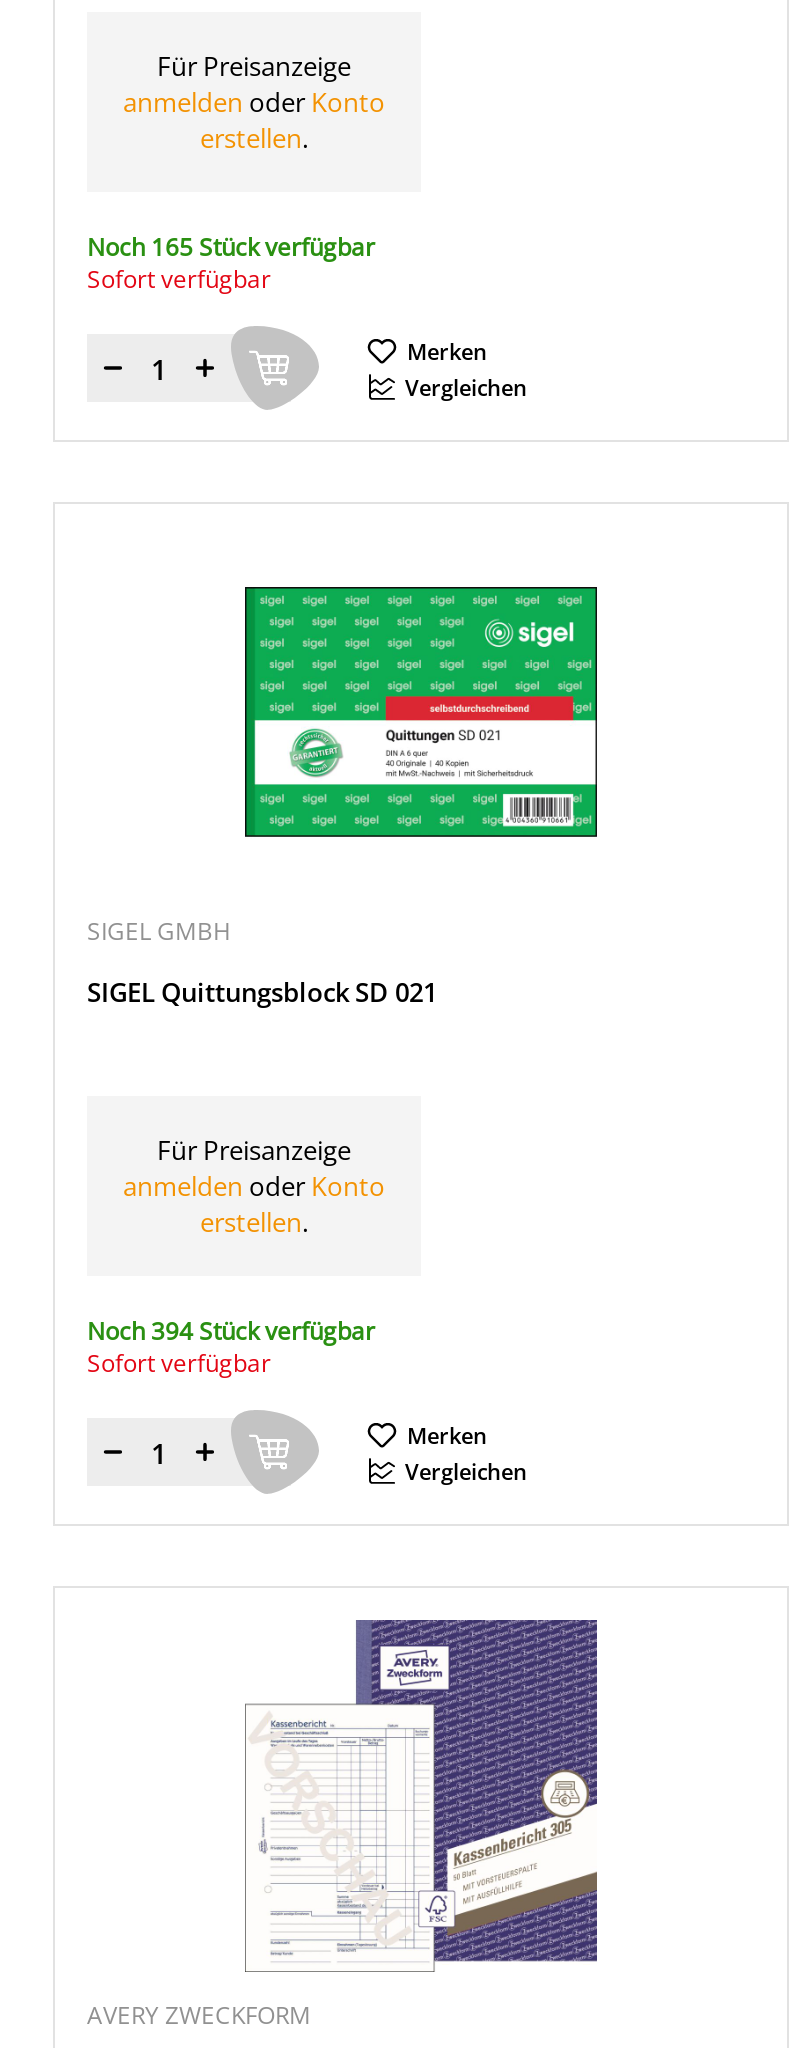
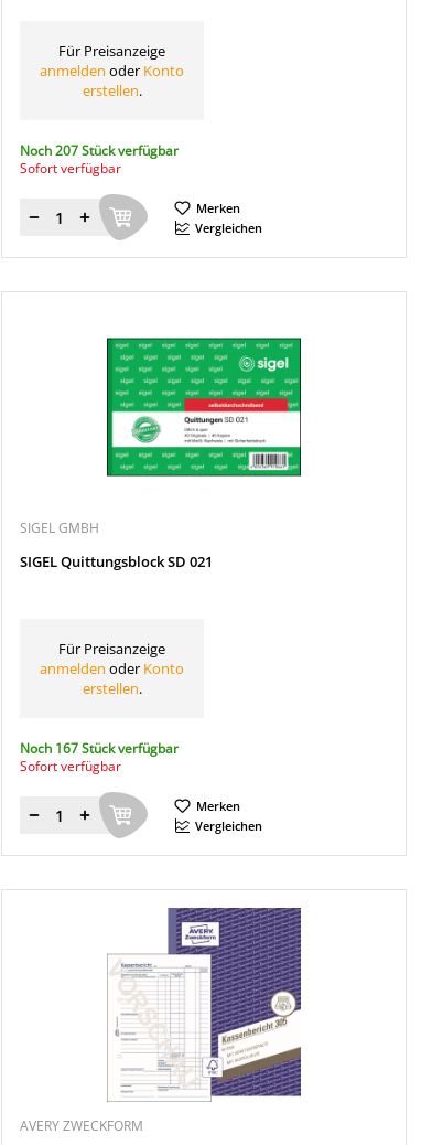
[87,230,375,264] Noch 165 Stück verfügbar -> [20,141,179,160] Noch 207 Stück verfügbar
[87,1314,375,1348] Noch 394 Stück verfügbar -> [20,739,179,758] Noch 167 Stück verfügbar

